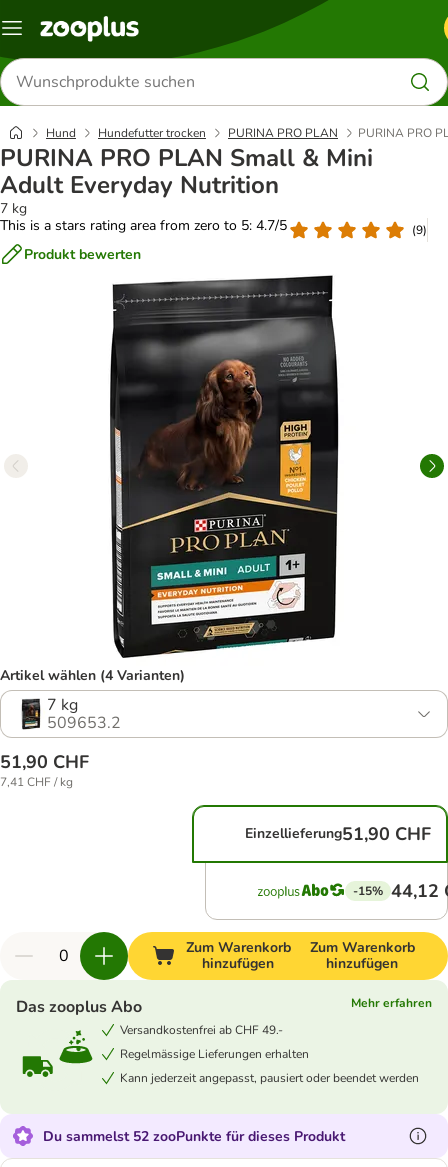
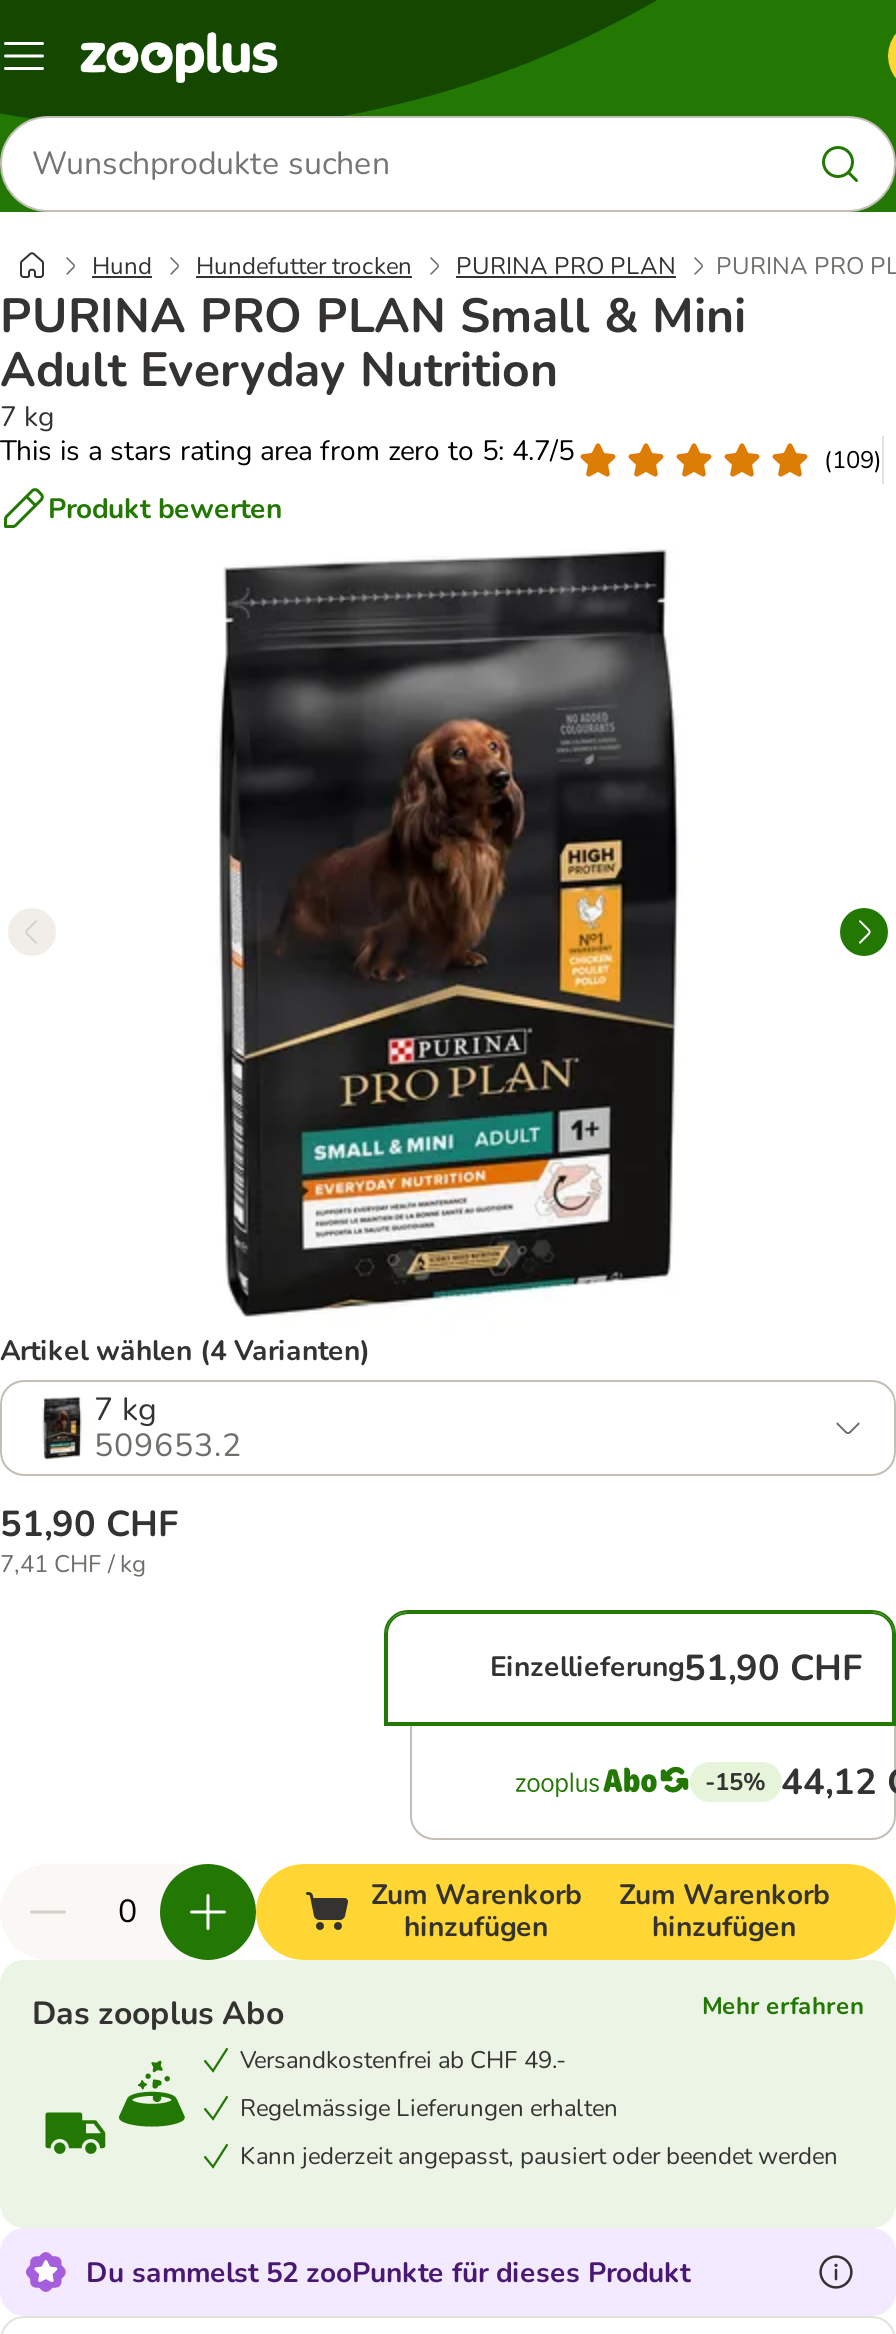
[412,221,427,237] (9) -> [824,443,882,475] (109)

